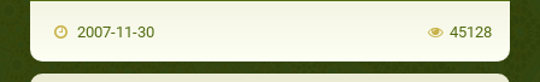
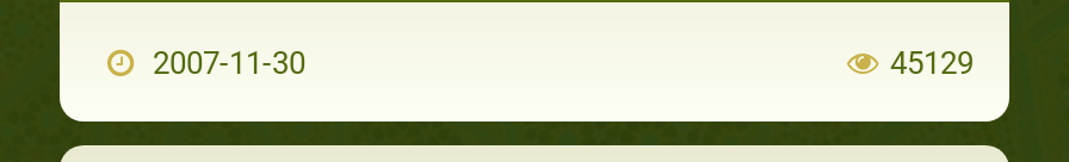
[450,22,492,41] 45128 -> [890,44,974,80] 45129

